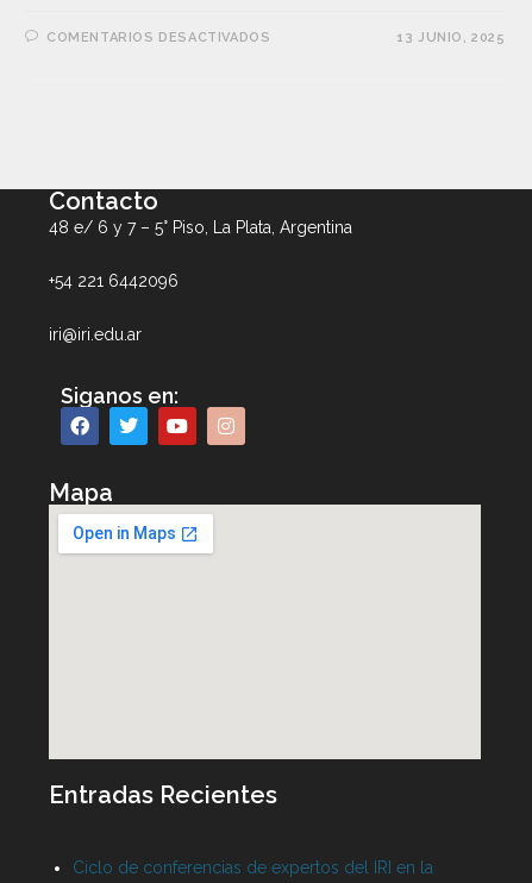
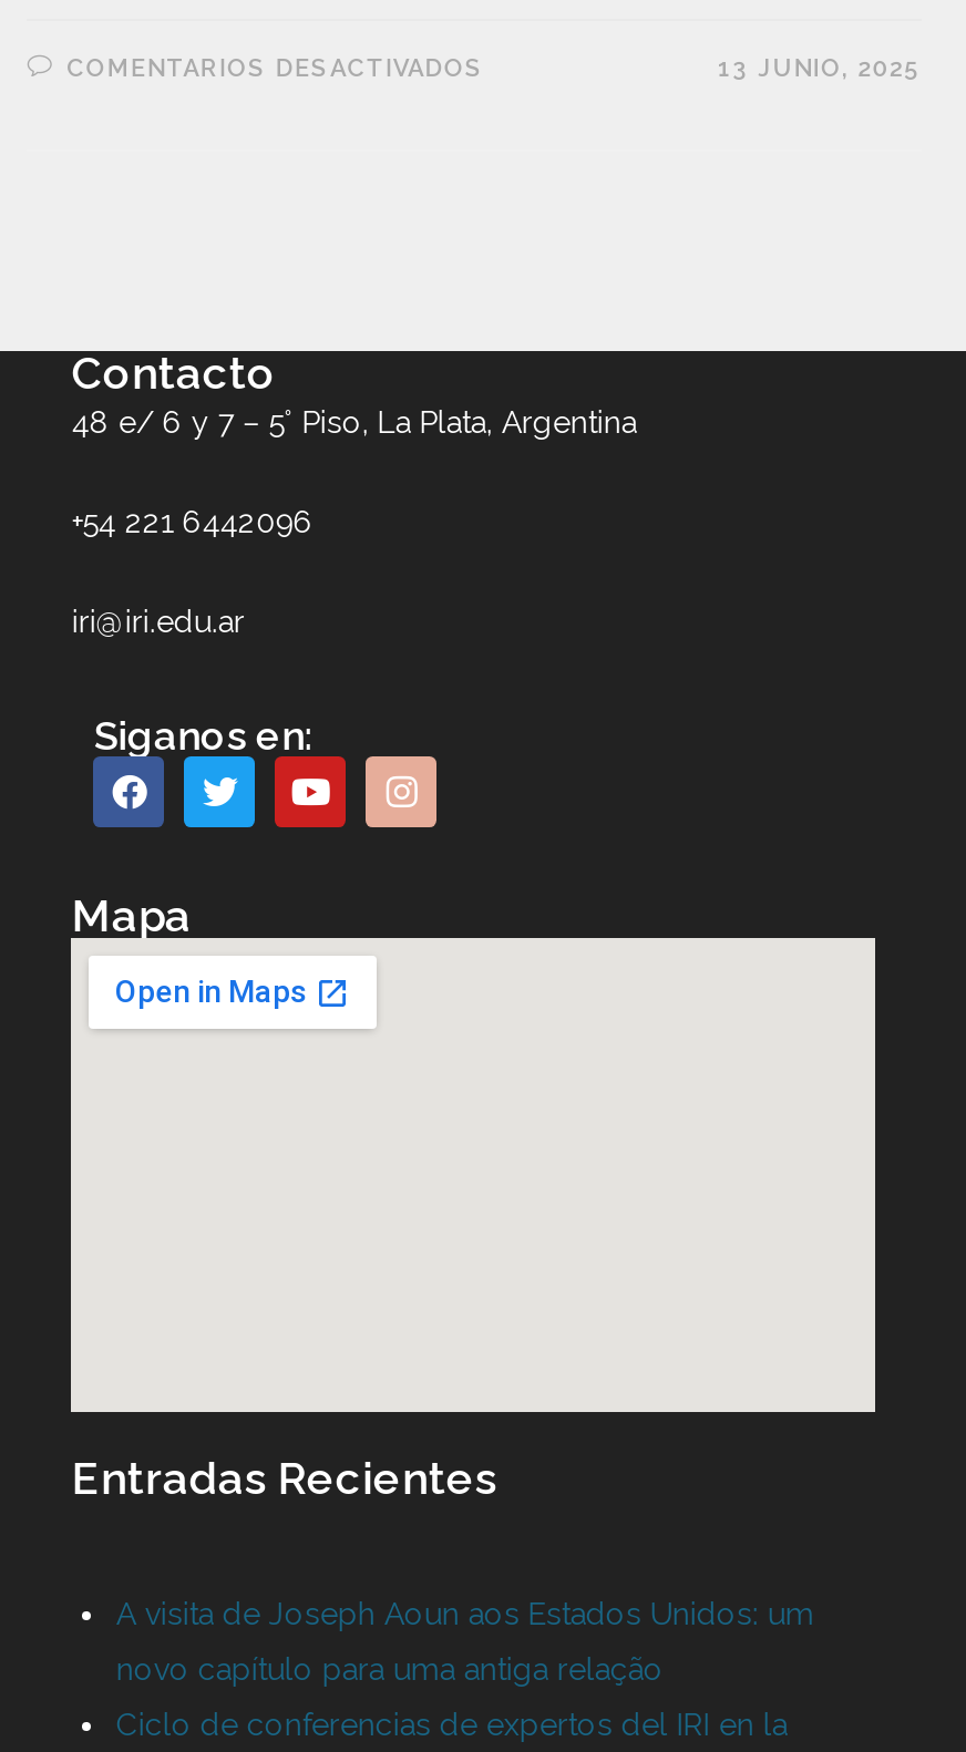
none -> [116,1596,814,1687] A visita de Joseph Aoun aos Estados Unidos: um | novo capítulo para uma antiga relação

